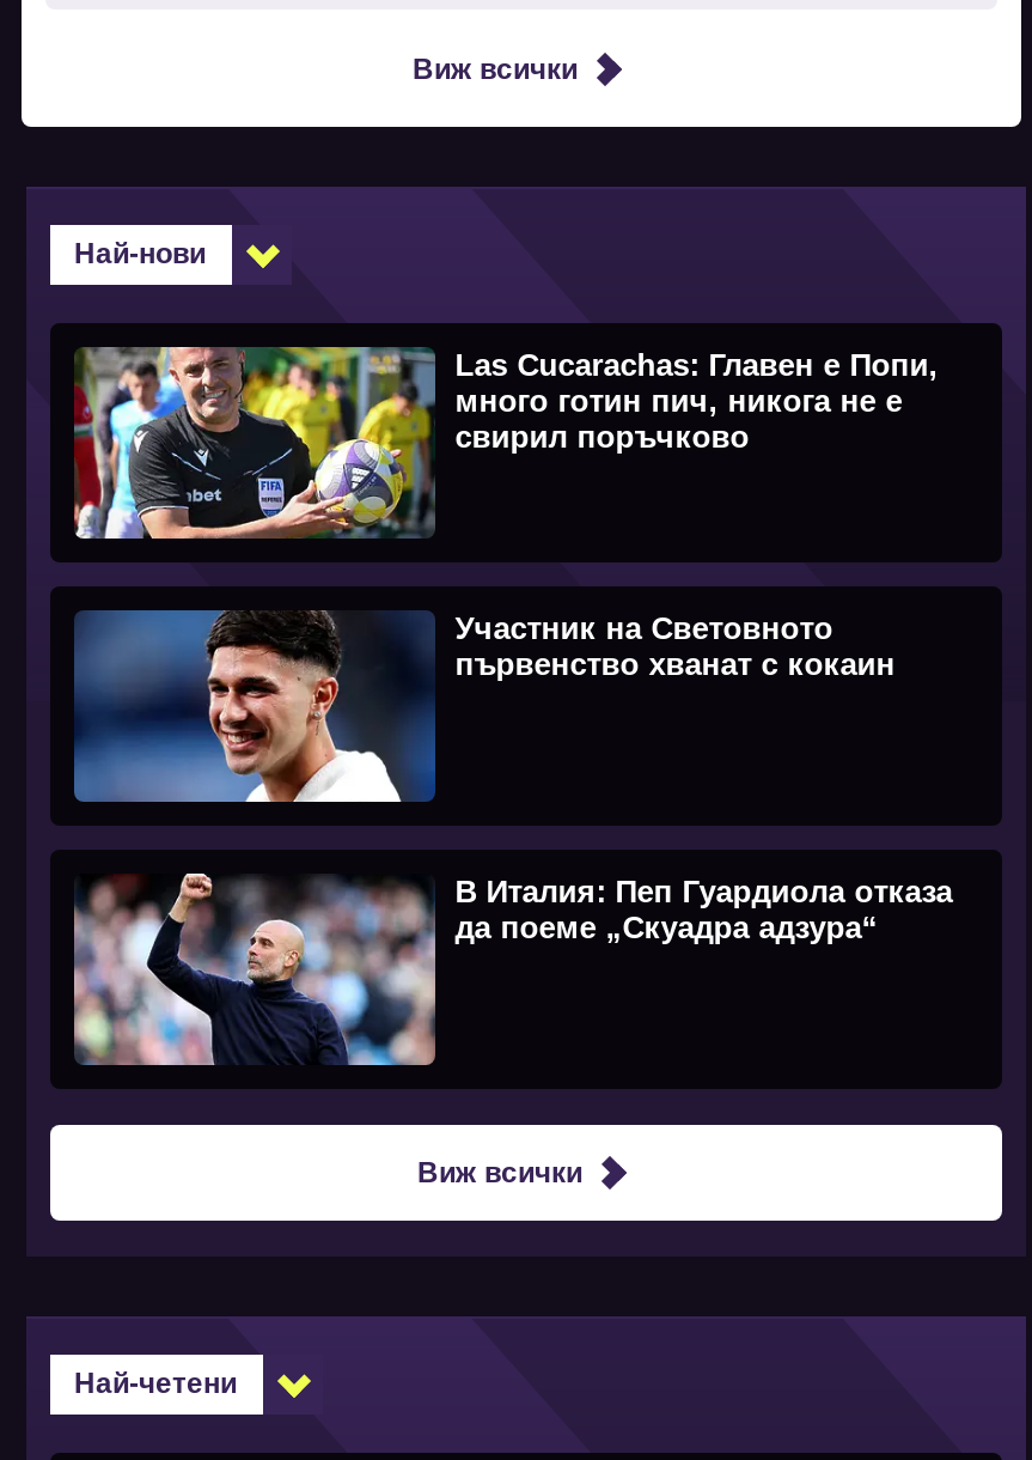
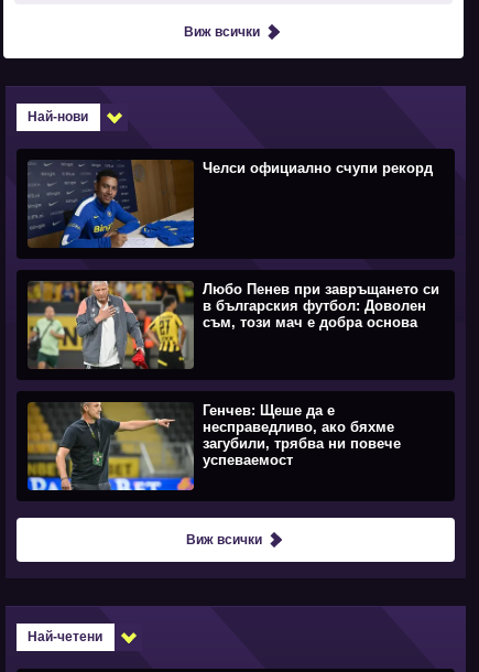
[72,345,938,541] [image] | Las Cucarachas: Главен е Попи, | много готин пич, никога не е | свирил поръчково -> [28,159,433,249] [image] | Челси официално счупи рекорд
[74,608,895,804] [image] | Участник на Световното | първенство хванат с кокаин -> [26,280,440,369] [image] | Любо Пенев при завръщането си | в българския футбол: Доволен | съм, този мач е добра основа
[72,872,952,1067] [image] | В Италия: Пеп Гуардиола отказа | да поеме „Скуадра адзура“ -> [26,401,401,491] [image] | Генчев: Щеше да е | несправедливо, ако бяхме | загубили, трябва ни повече | успеваемост

